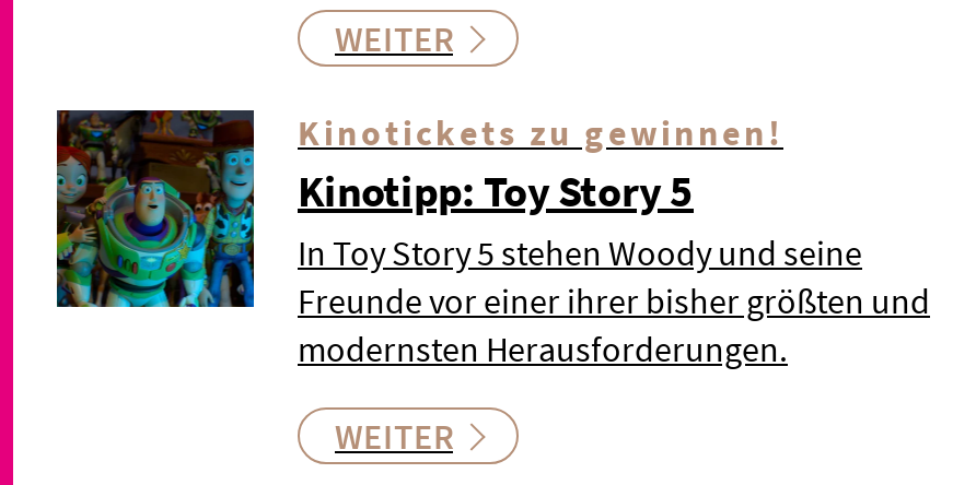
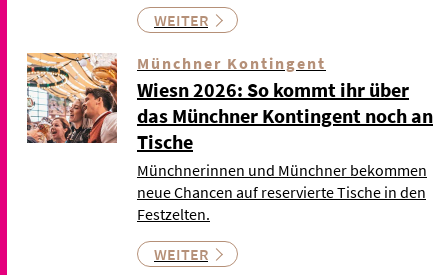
[55,107,930,370] [image] | Kinotickets zu gewinnen! | Kinotipp: Toy Story 5 | In Toy Story 5 stehen Woody und seine | Freunde vor einer ihrer bisher größten und | modernsten Herausforderungen. -> [26,52,433,224] [image] | Münchner Kontingent | Wiesn 2026: So kommt ihr über | das Münchner Kontingent noch an | Tische | Münchnerinnen und Münchner bekommen | neue Chancen auf reservierte Tische in den | Festzelten.

